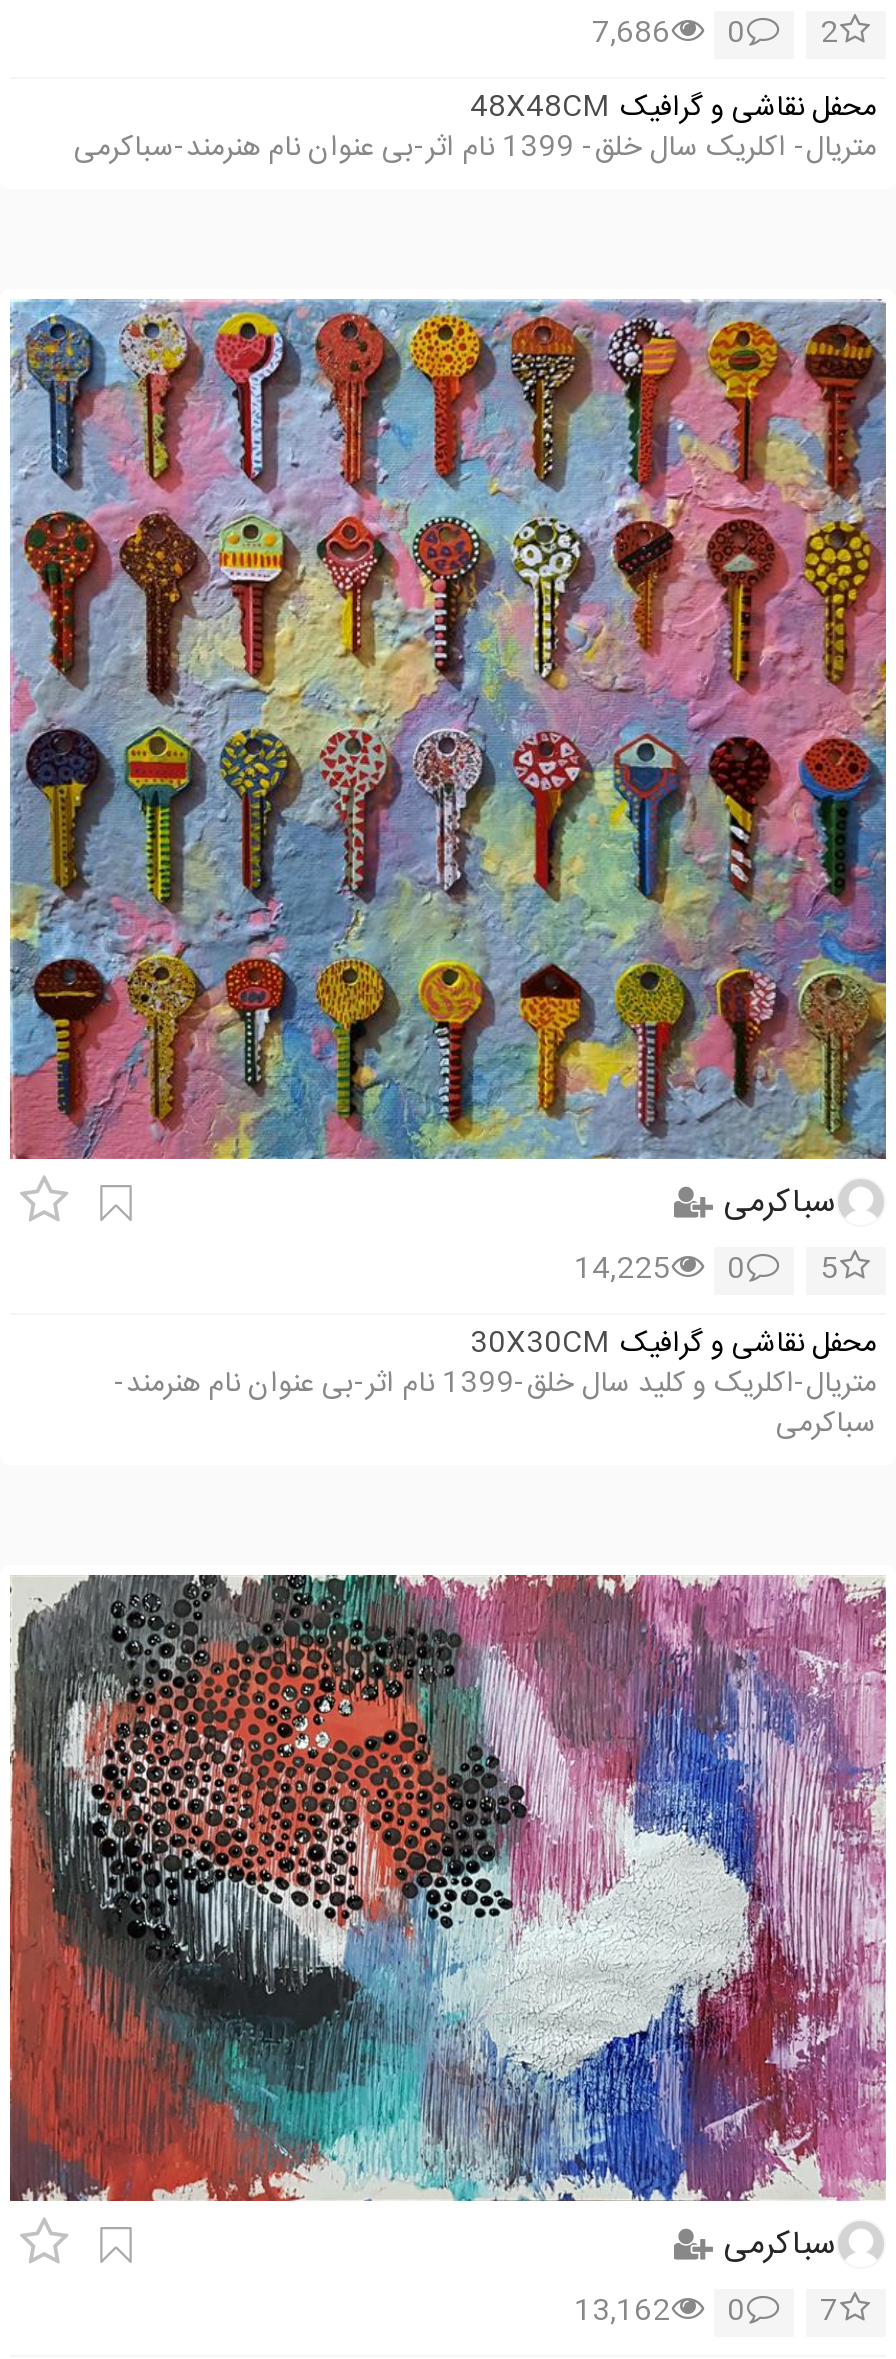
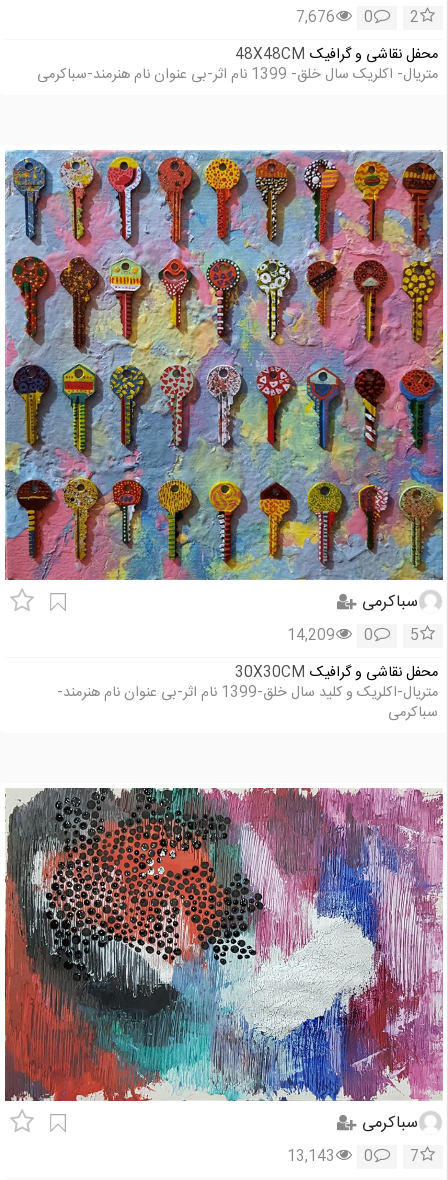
[592,12,838,60] 7,686 0 2 -> [296,6,419,30] 7,676 0 2
[574,1248,838,1296] 14,225 0 5 -> [287,624,419,648] 14,209 0 5
[574,2290,838,2338] 13,162 0 7 -> [287,1145,419,1169] 13,143 0 7

